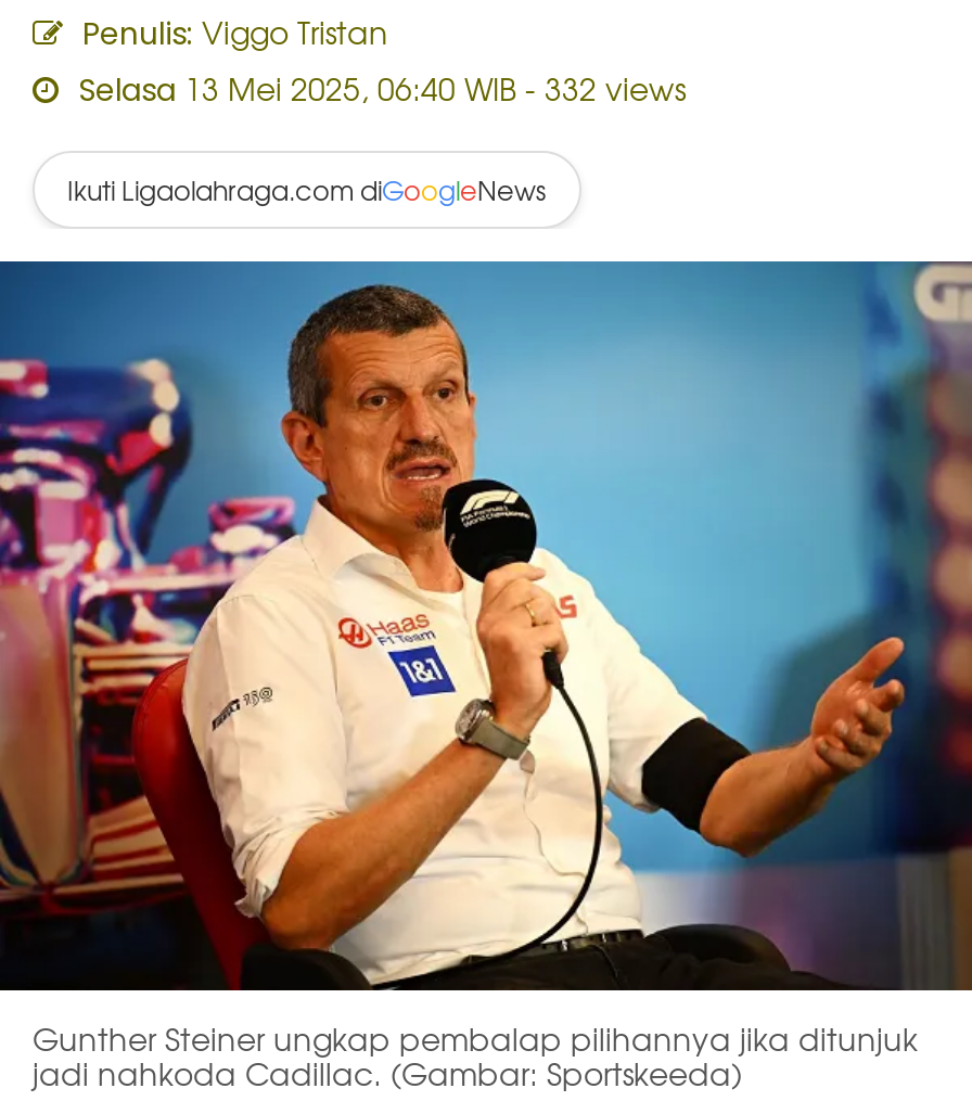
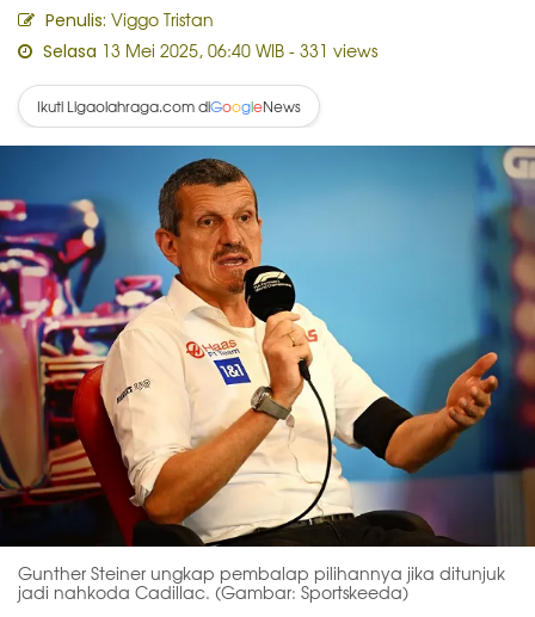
[69,66,686,110] Selasa 13 Mei 2025, 06:40 WIB - 332 views -> [38,38,377,62] Selasa 13 Mei 2025, 06:40 WIB - 331 views

